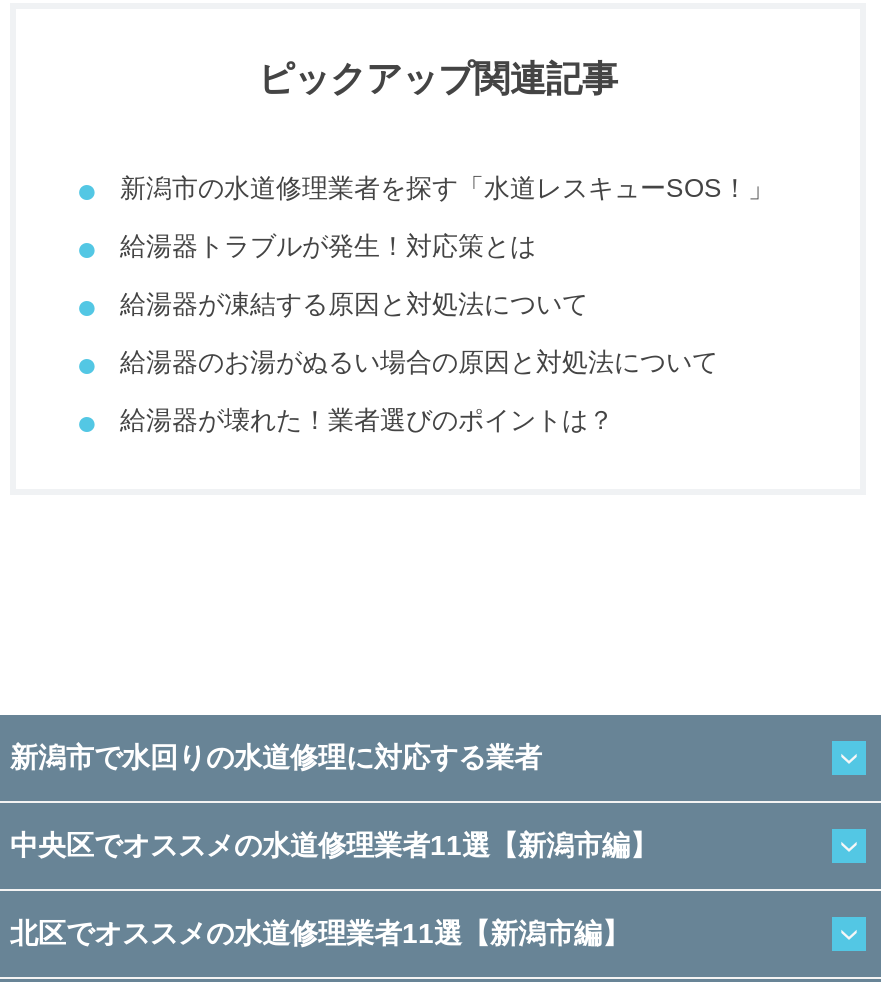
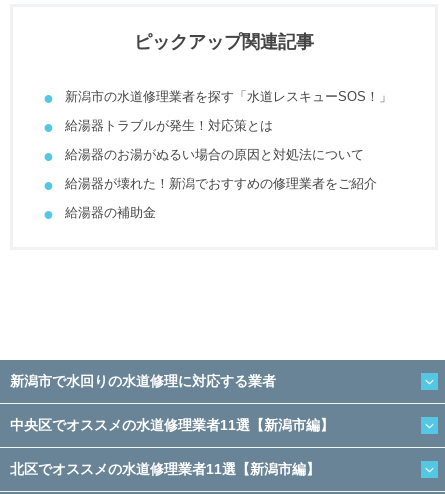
[120,289,588,319] 給湯器が凍結する原因と対処法について -> none
moved [120,347,718,377] -> [65,147,364,162]: 給湯器のお湯がぬるい場合の原因と対処法について
[120,405,614,435] 給湯器が壊れた！業者選びのポイントは？ -> [65,176,377,220] 給湯器が壊れた！新潟でおすすめの修理業者をご紹介 | 給湯器の補助金

